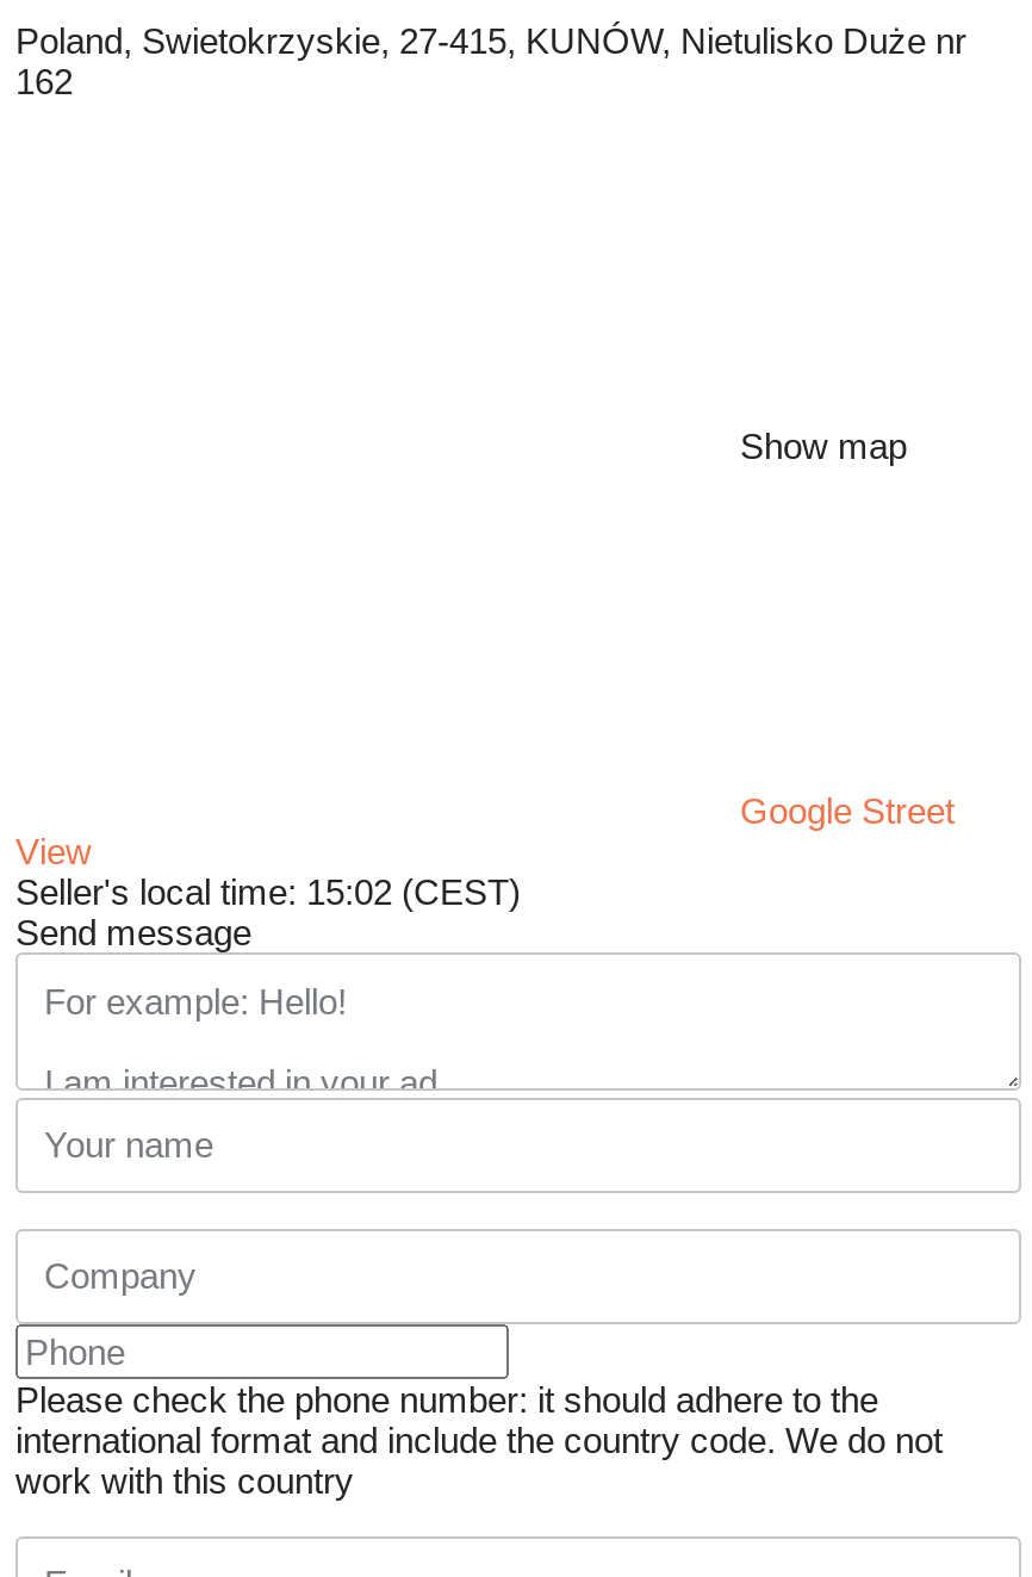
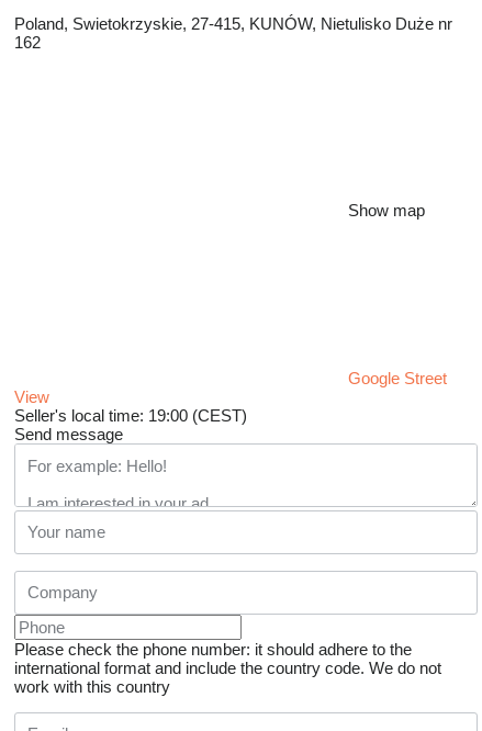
[15,870,521,911] Seller's local time: 15:02 (CEST) -> [14,406,247,424] Seller's local time: 19:00 (CEST)

